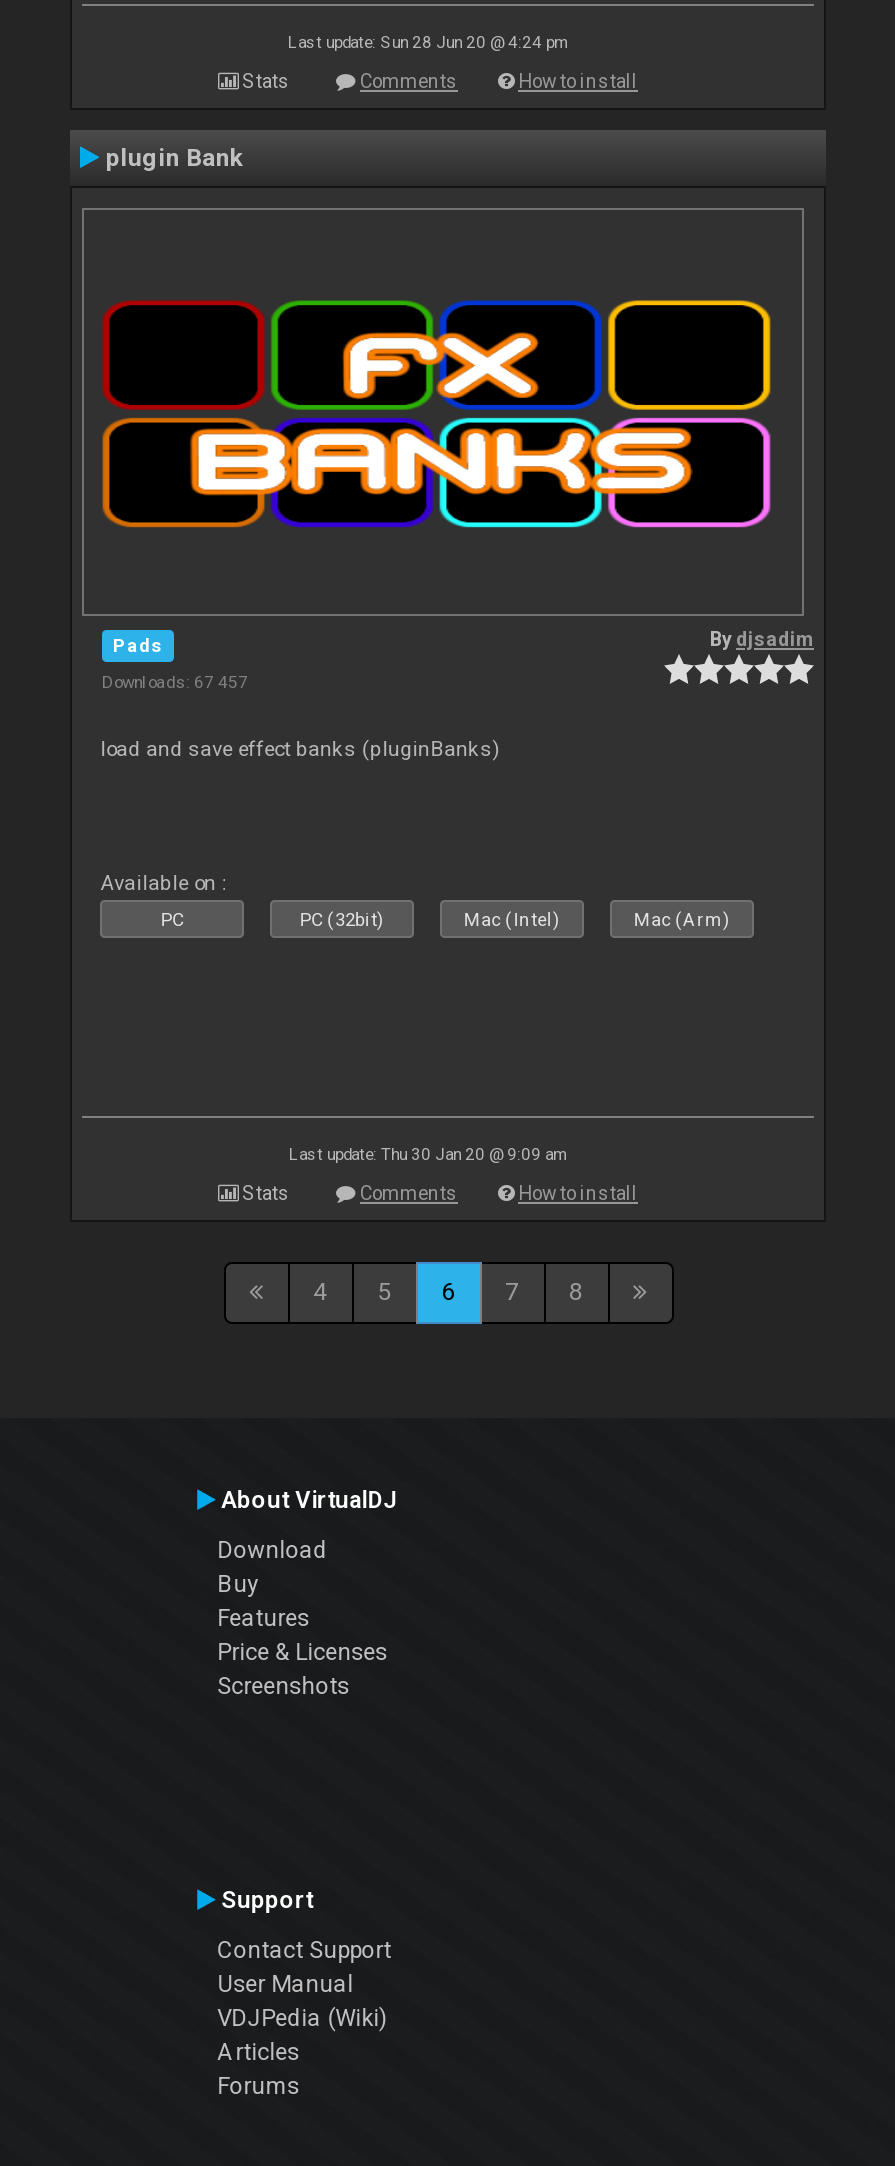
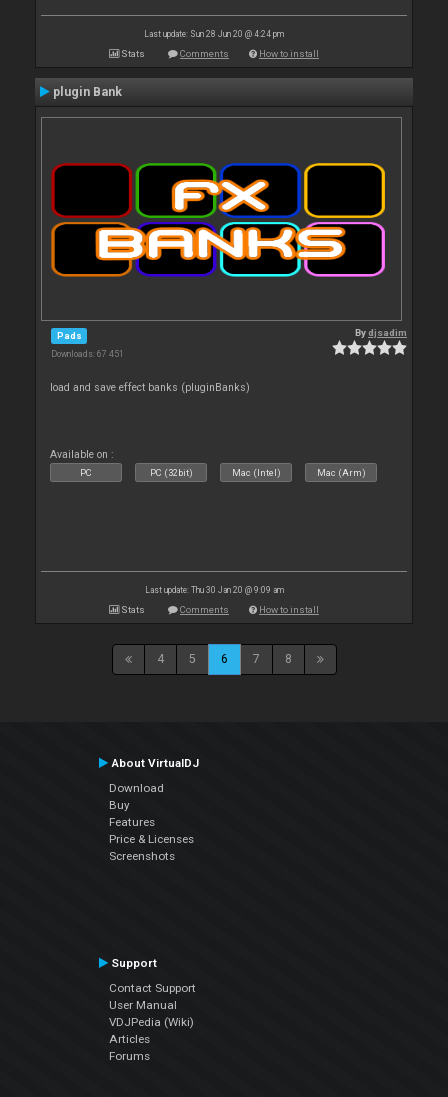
[102,671,248,691] Downloads: 67 457 -> [51,349,124,359] Downloads: 67 451

